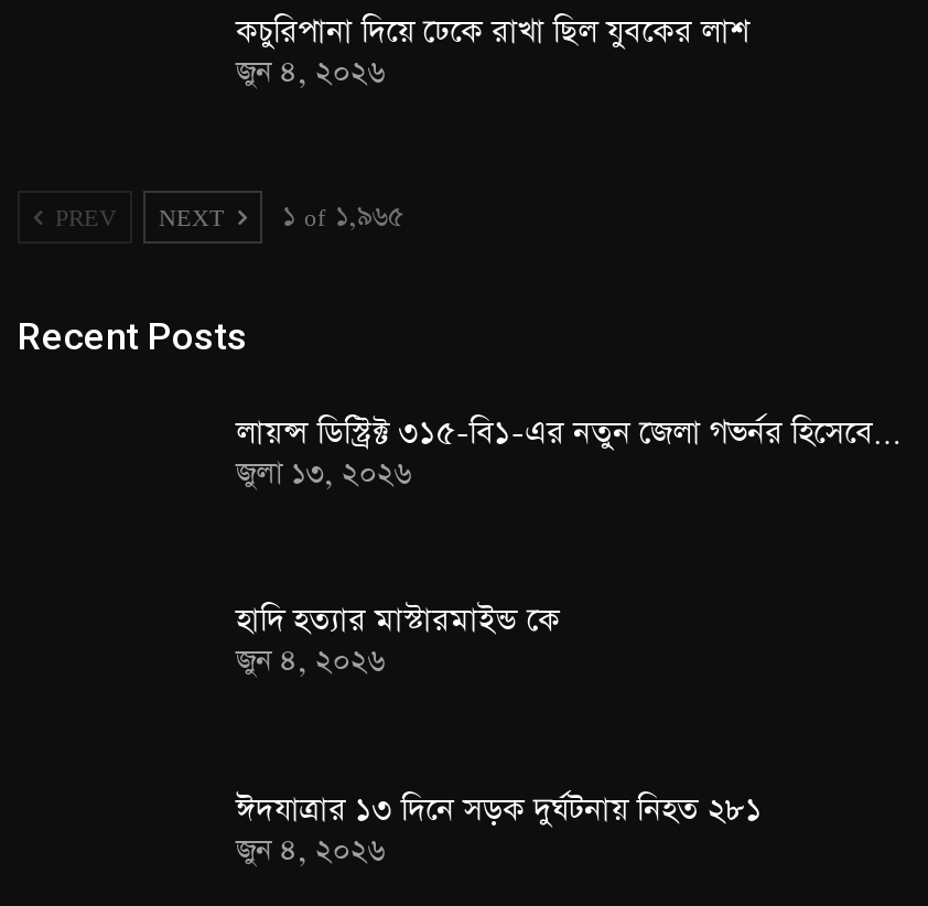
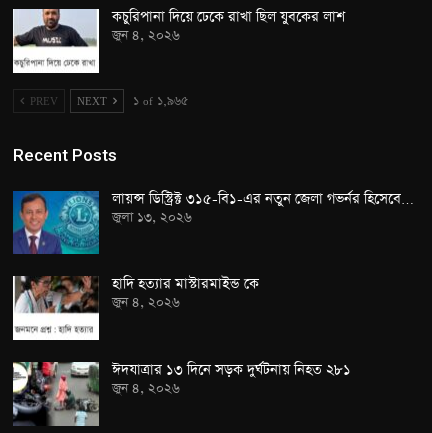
none -> [12,8,100,74] [image]
none -> [12,190,100,255] [image]
none -> [12,275,100,341] [image]
none -> [12,361,100,427] [image]

